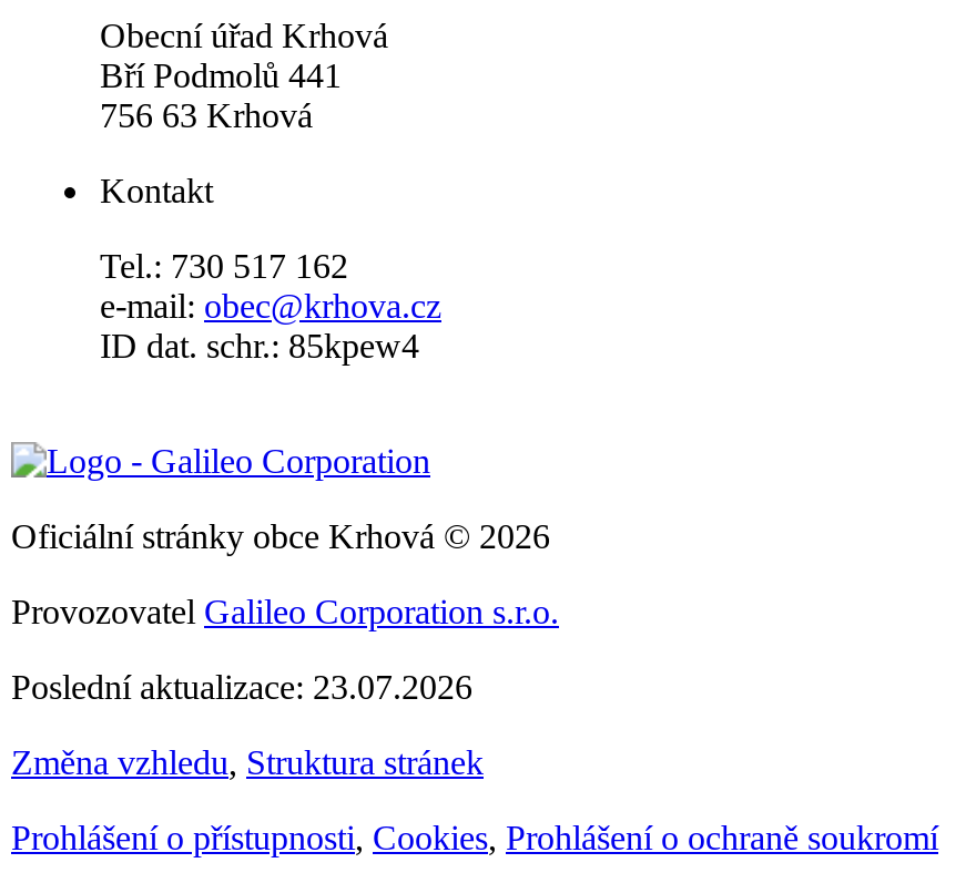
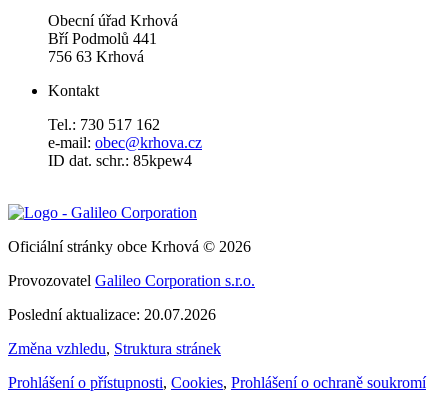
[11,667,472,705] Poslední aktualizace: 23.07.2026 -> [8,305,216,322] Poslední aktualizace: 20.07.2026

